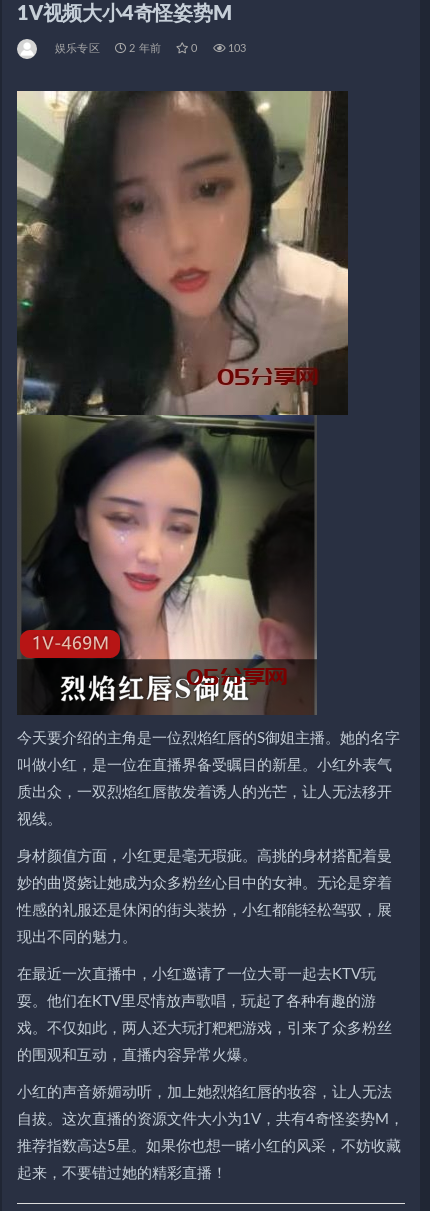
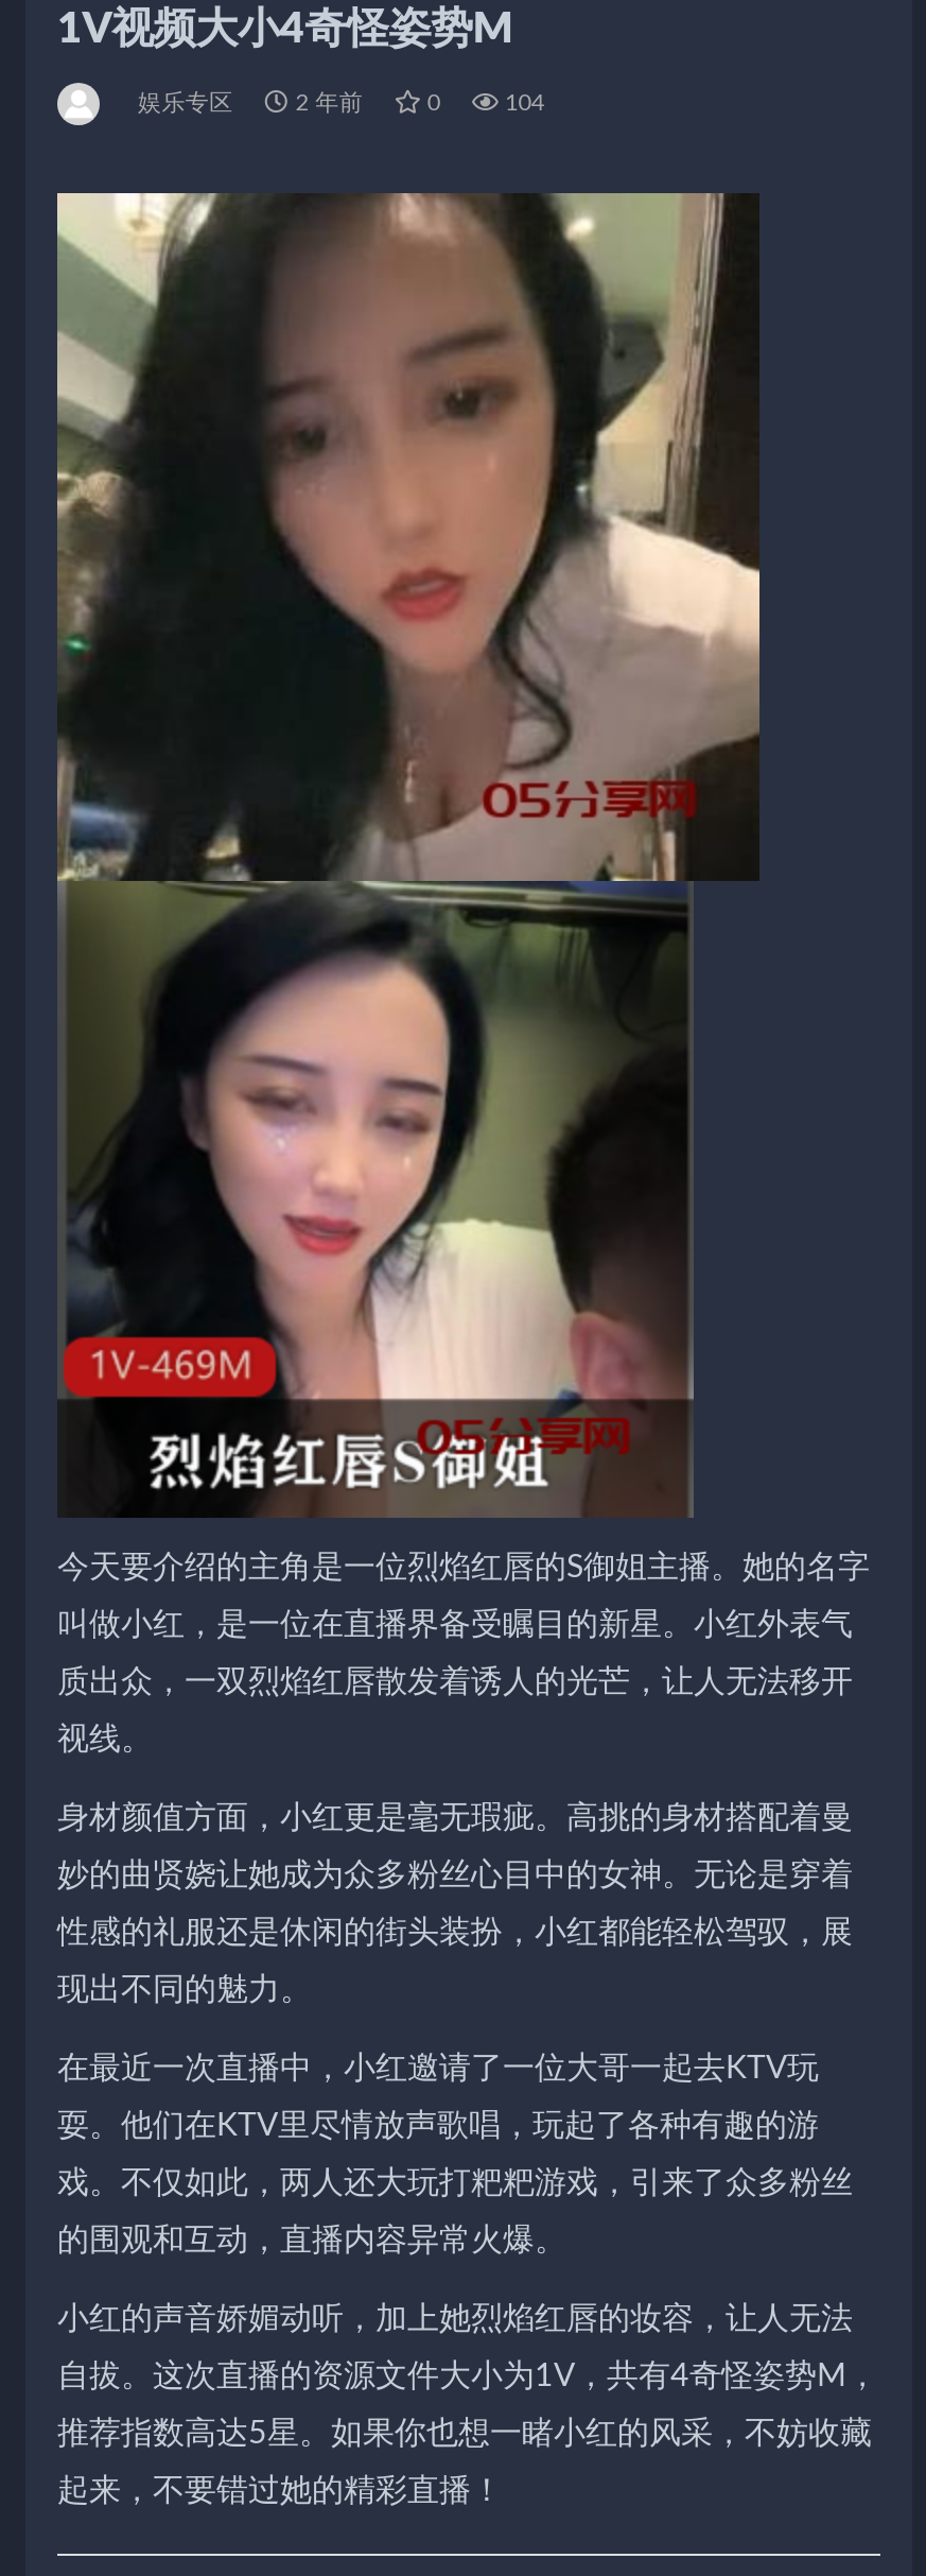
[225,43,247,54] 103 -> [498,91,544,115] 104

